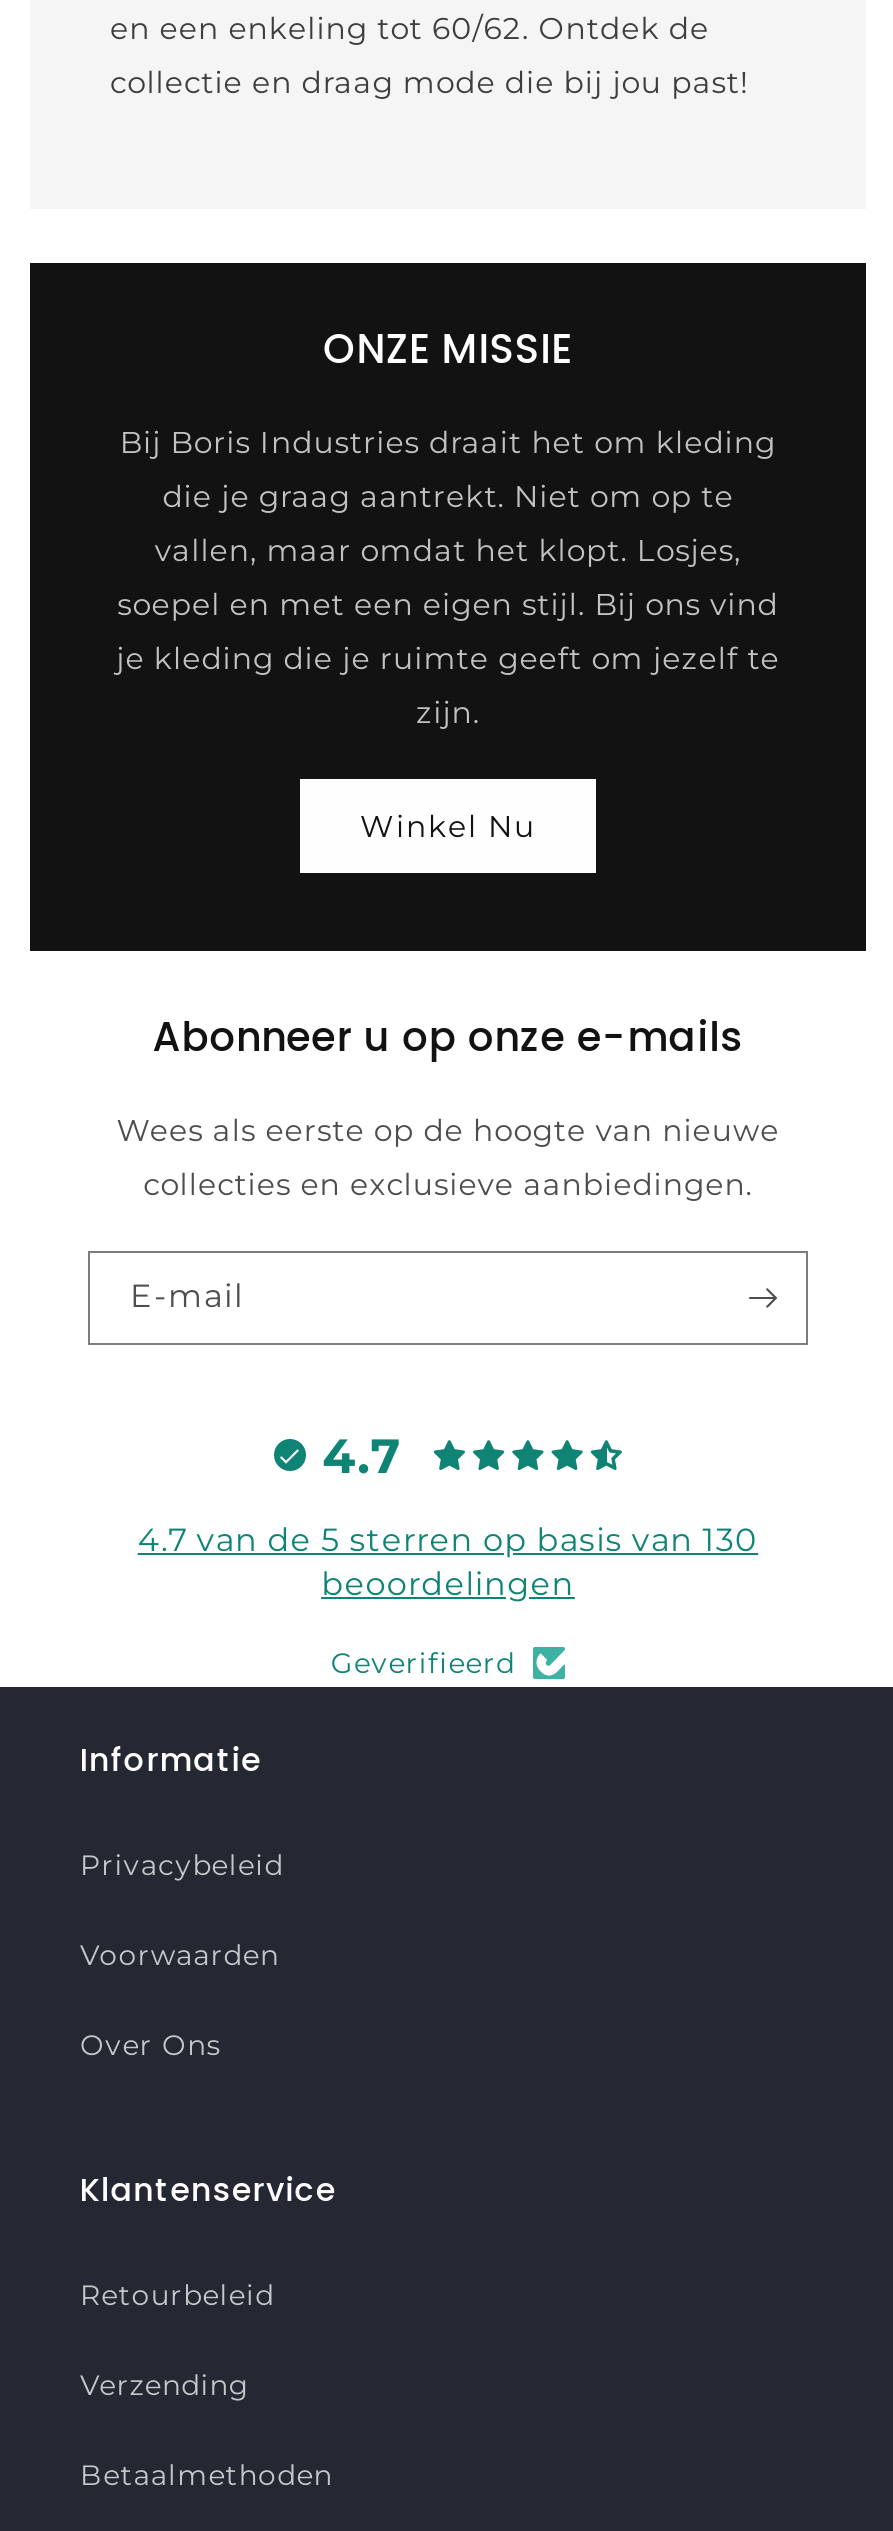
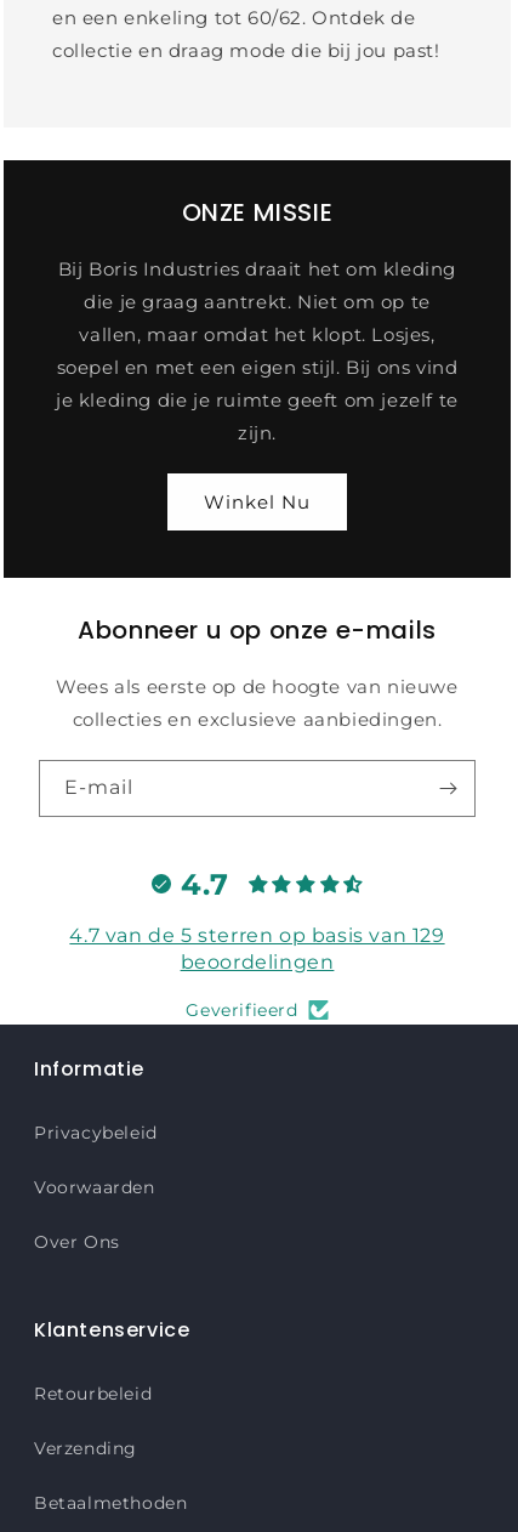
[138,1521,758,1559] 4.7 van de 5 sterren op basis van 130 -> [70,924,445,947] 4.7 van de 5 sterren op basis van 129

